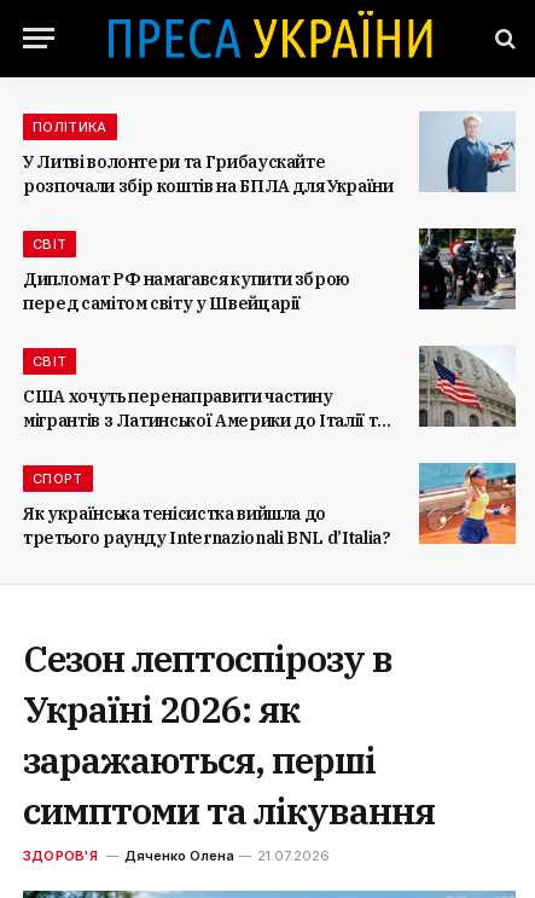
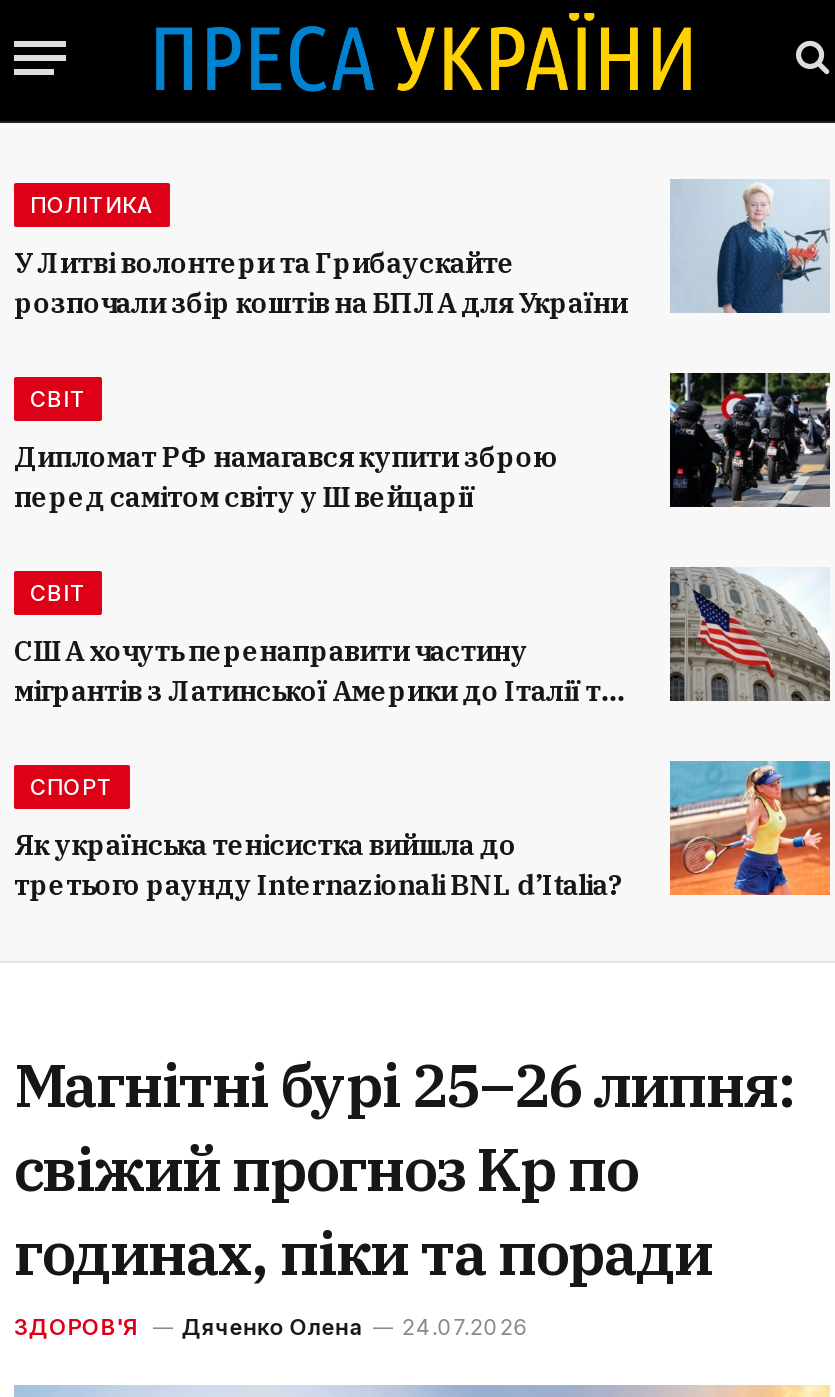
[23,635,435,834] Сезон лептоспірозу в | Україні 2026: як | заражаються, перші | симптоми та лікування -> [14,1045,794,1291] Магнітні бурі 25–26 липня: | свіжий прогноз Kp по | годинах, піки та поради
[23,847,329,864] ЗДОРОВ'Я Дяченко Олена 21.07.2026 -> [14,1313,530,1341] ЗДОРОВ'Я Дяченко Олена 24.07.2026

